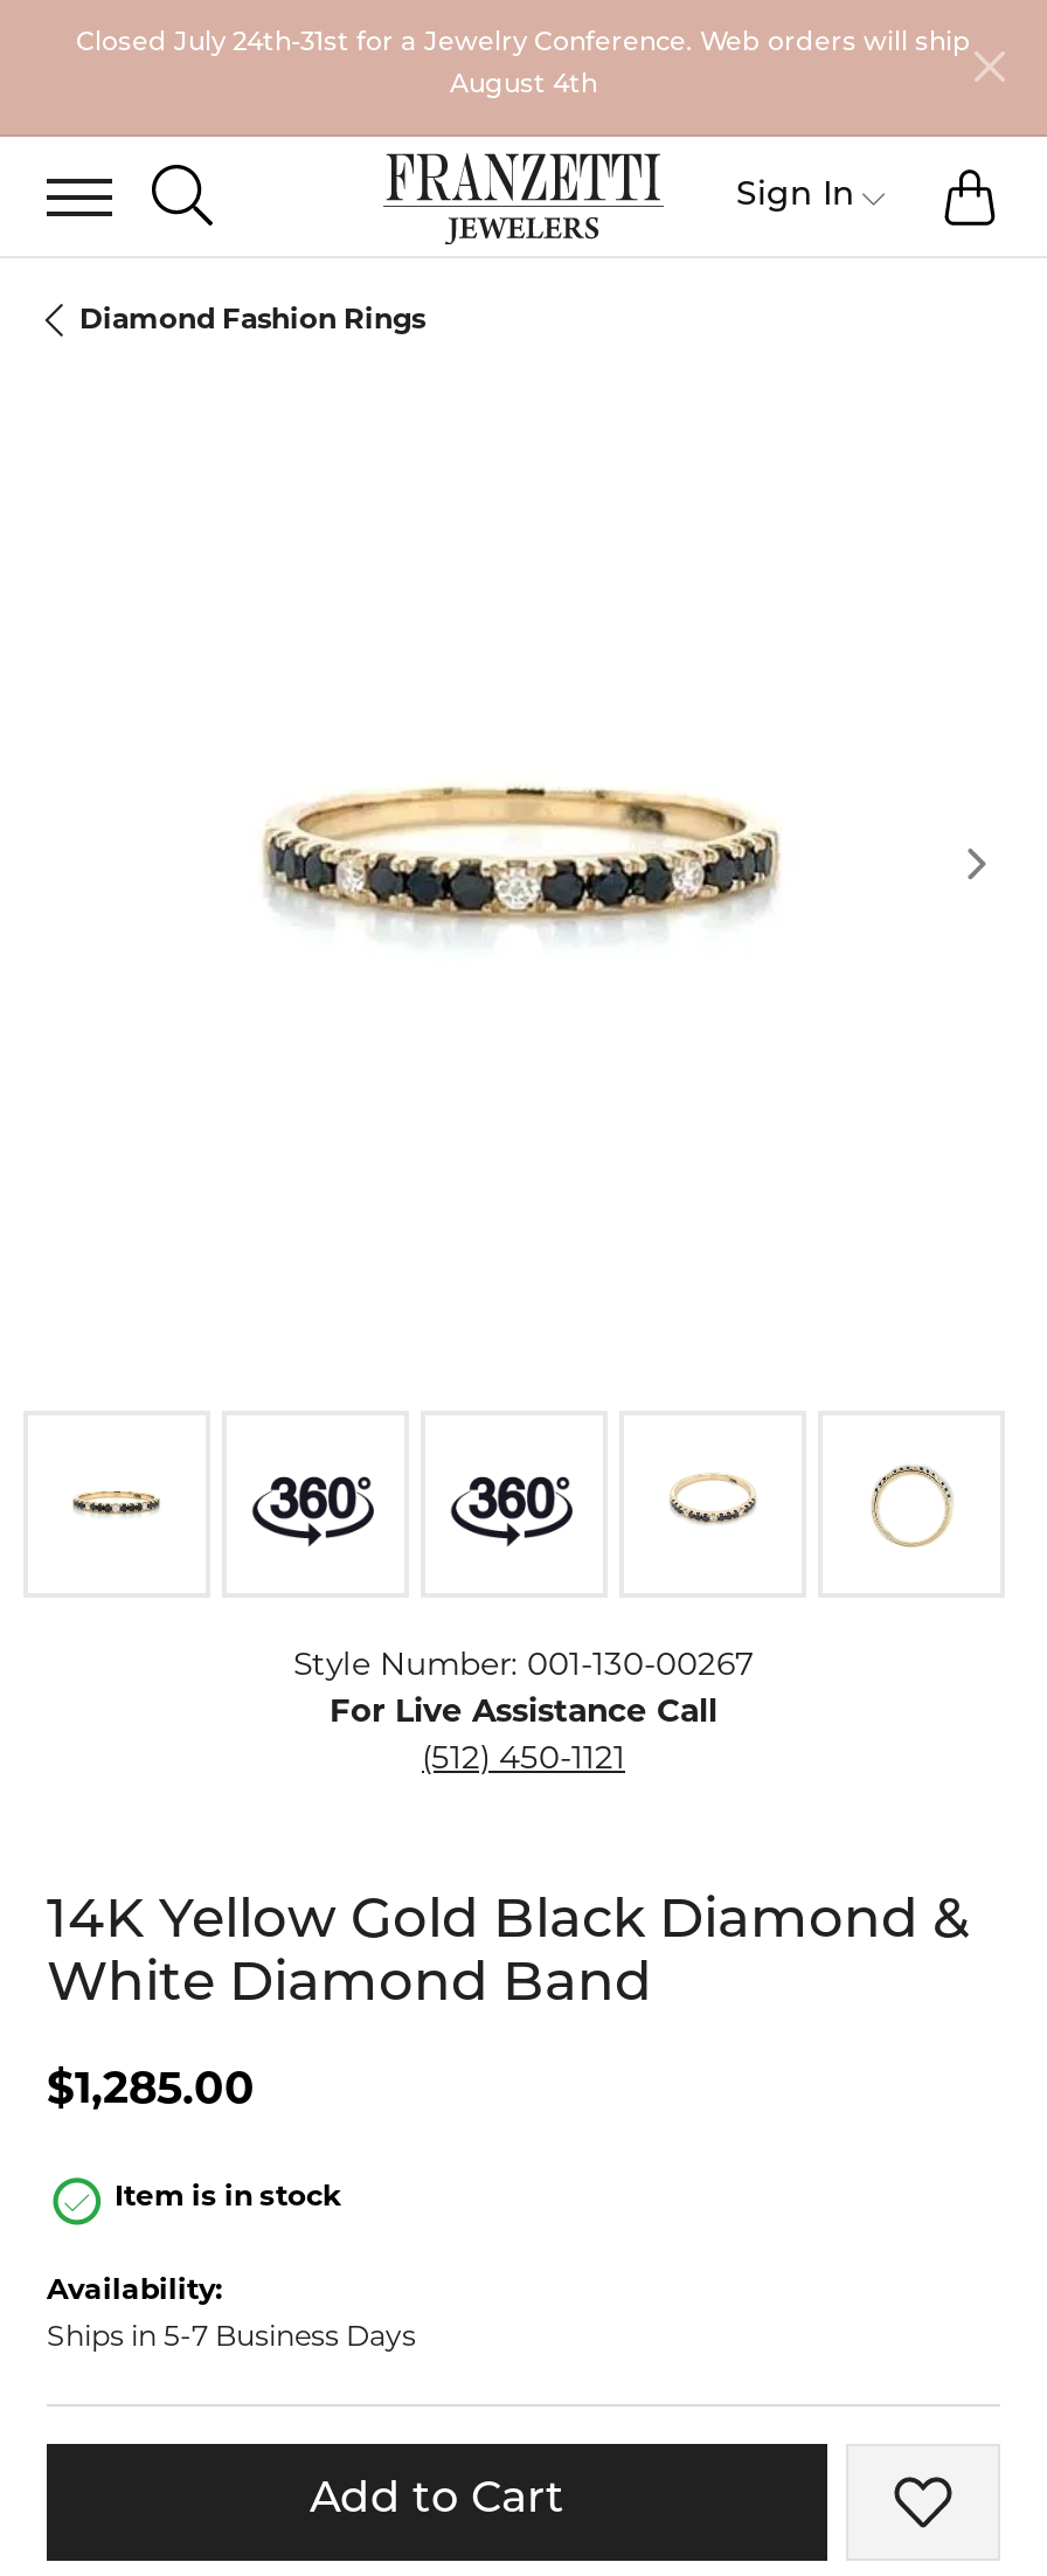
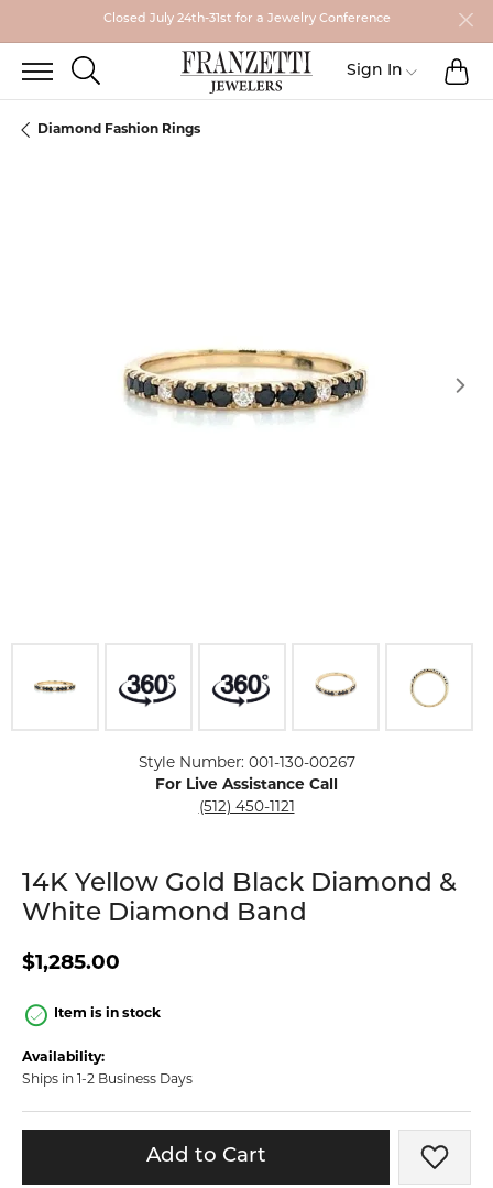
[76,32,971,99] Closed July 24th-31st for a Jewelry Conference. Web orders will ship | August 4th -> [103,13,390,25] Closed July 24th-31st for a Jewelry Conference
[47,2325,416,2353] Ships in 5-7 Business Days -> [22,1073,193,1087] Ships in 1-2 Business Days

